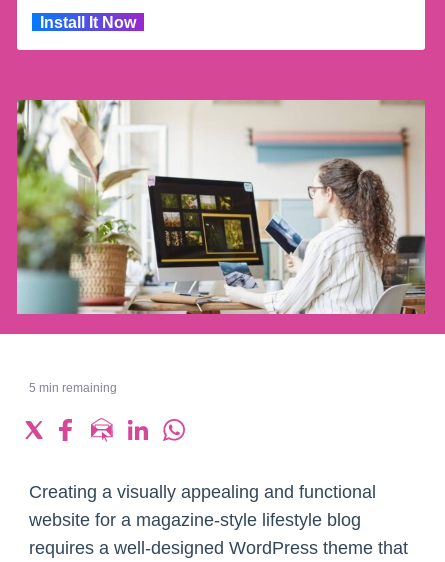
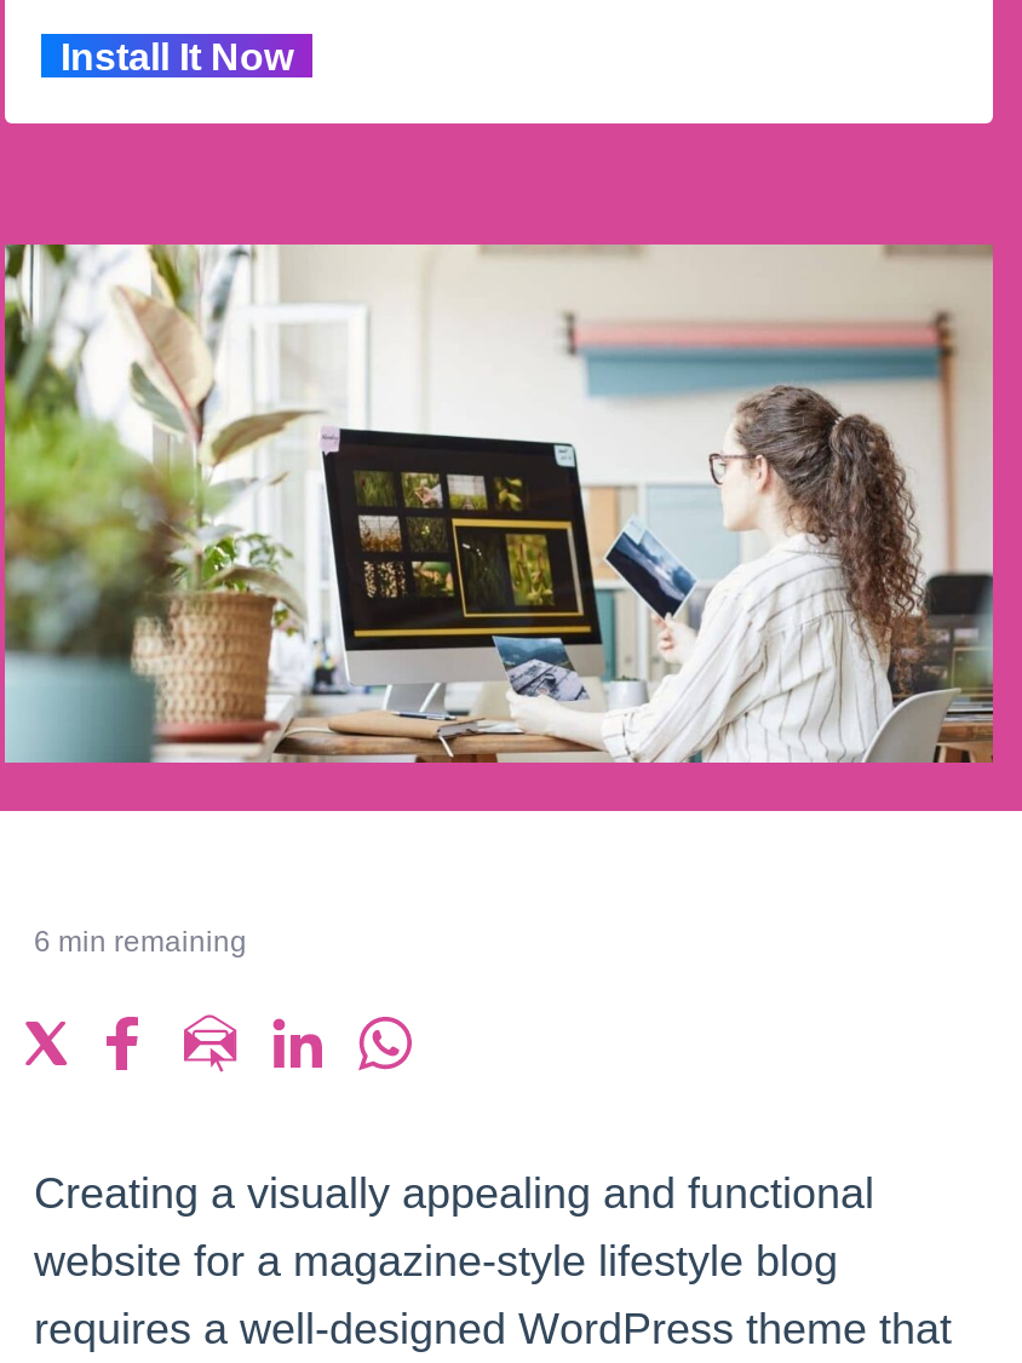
[29,380,117,394] 5 min remaining -> [34,924,247,957] 6 min remaining

